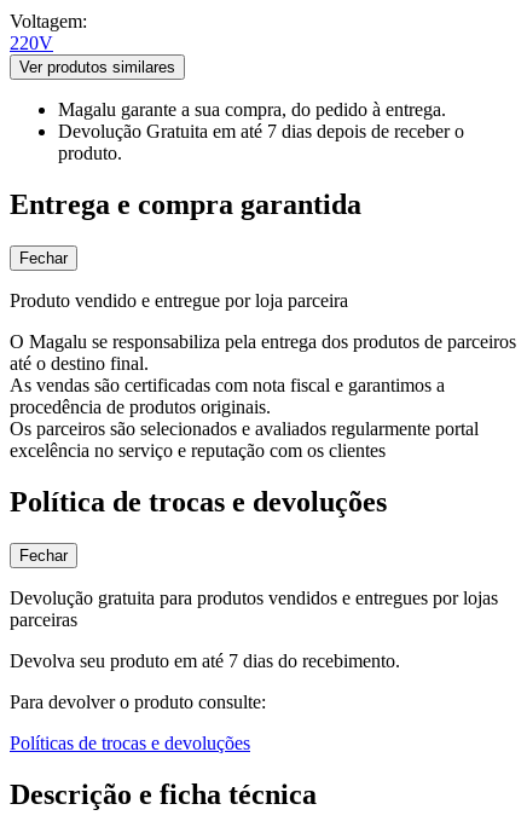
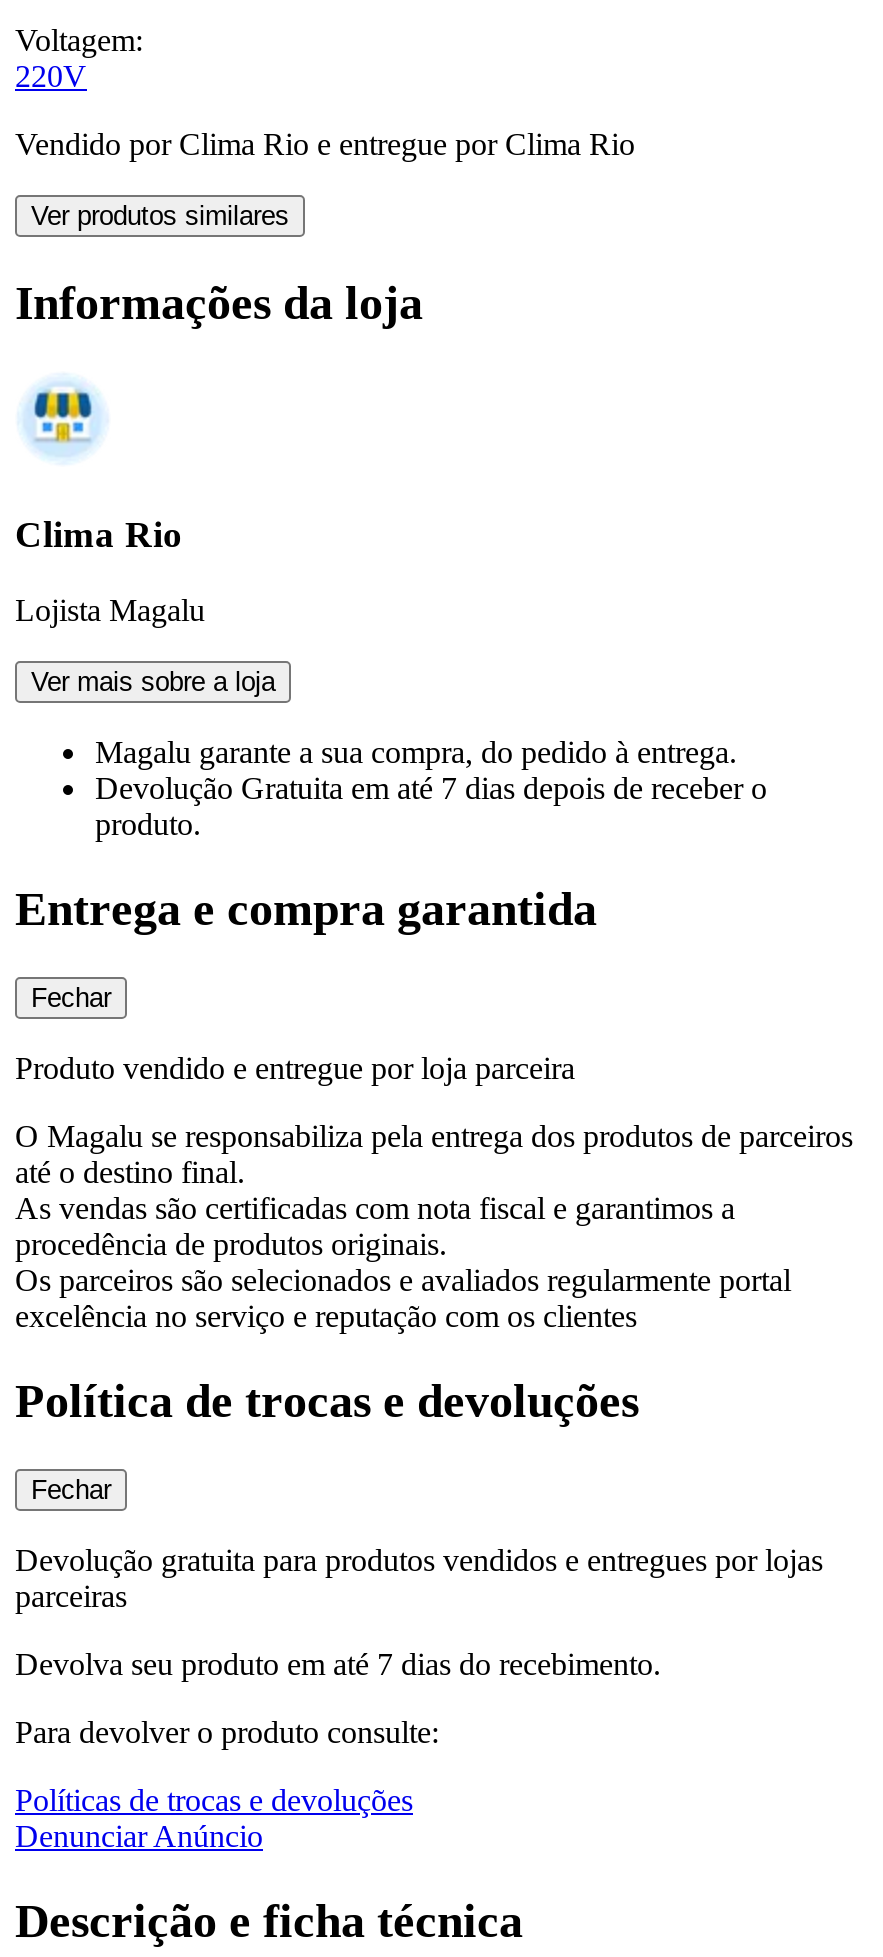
none -> [15,127,635,161] Vendido por Clima Rio e entregue por Clima Rio
none -> [15,277,423,329] Informações da loja
none -> [15,377,275,698] [image] | Clima Rio | Lojista Magalu | Ver mais sobre a loja
none -> [15,1819,263,1853] Denunciar Anúncio

